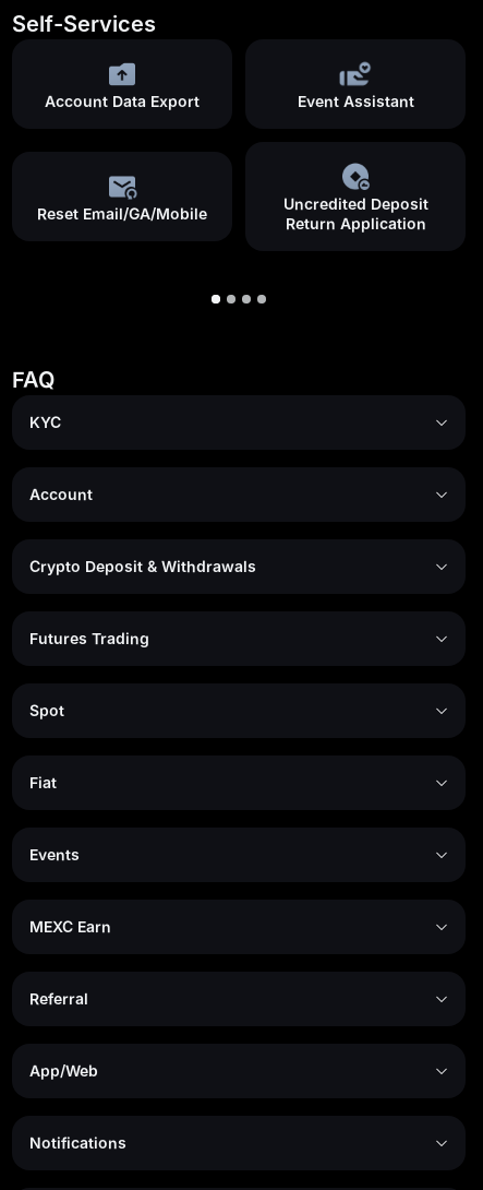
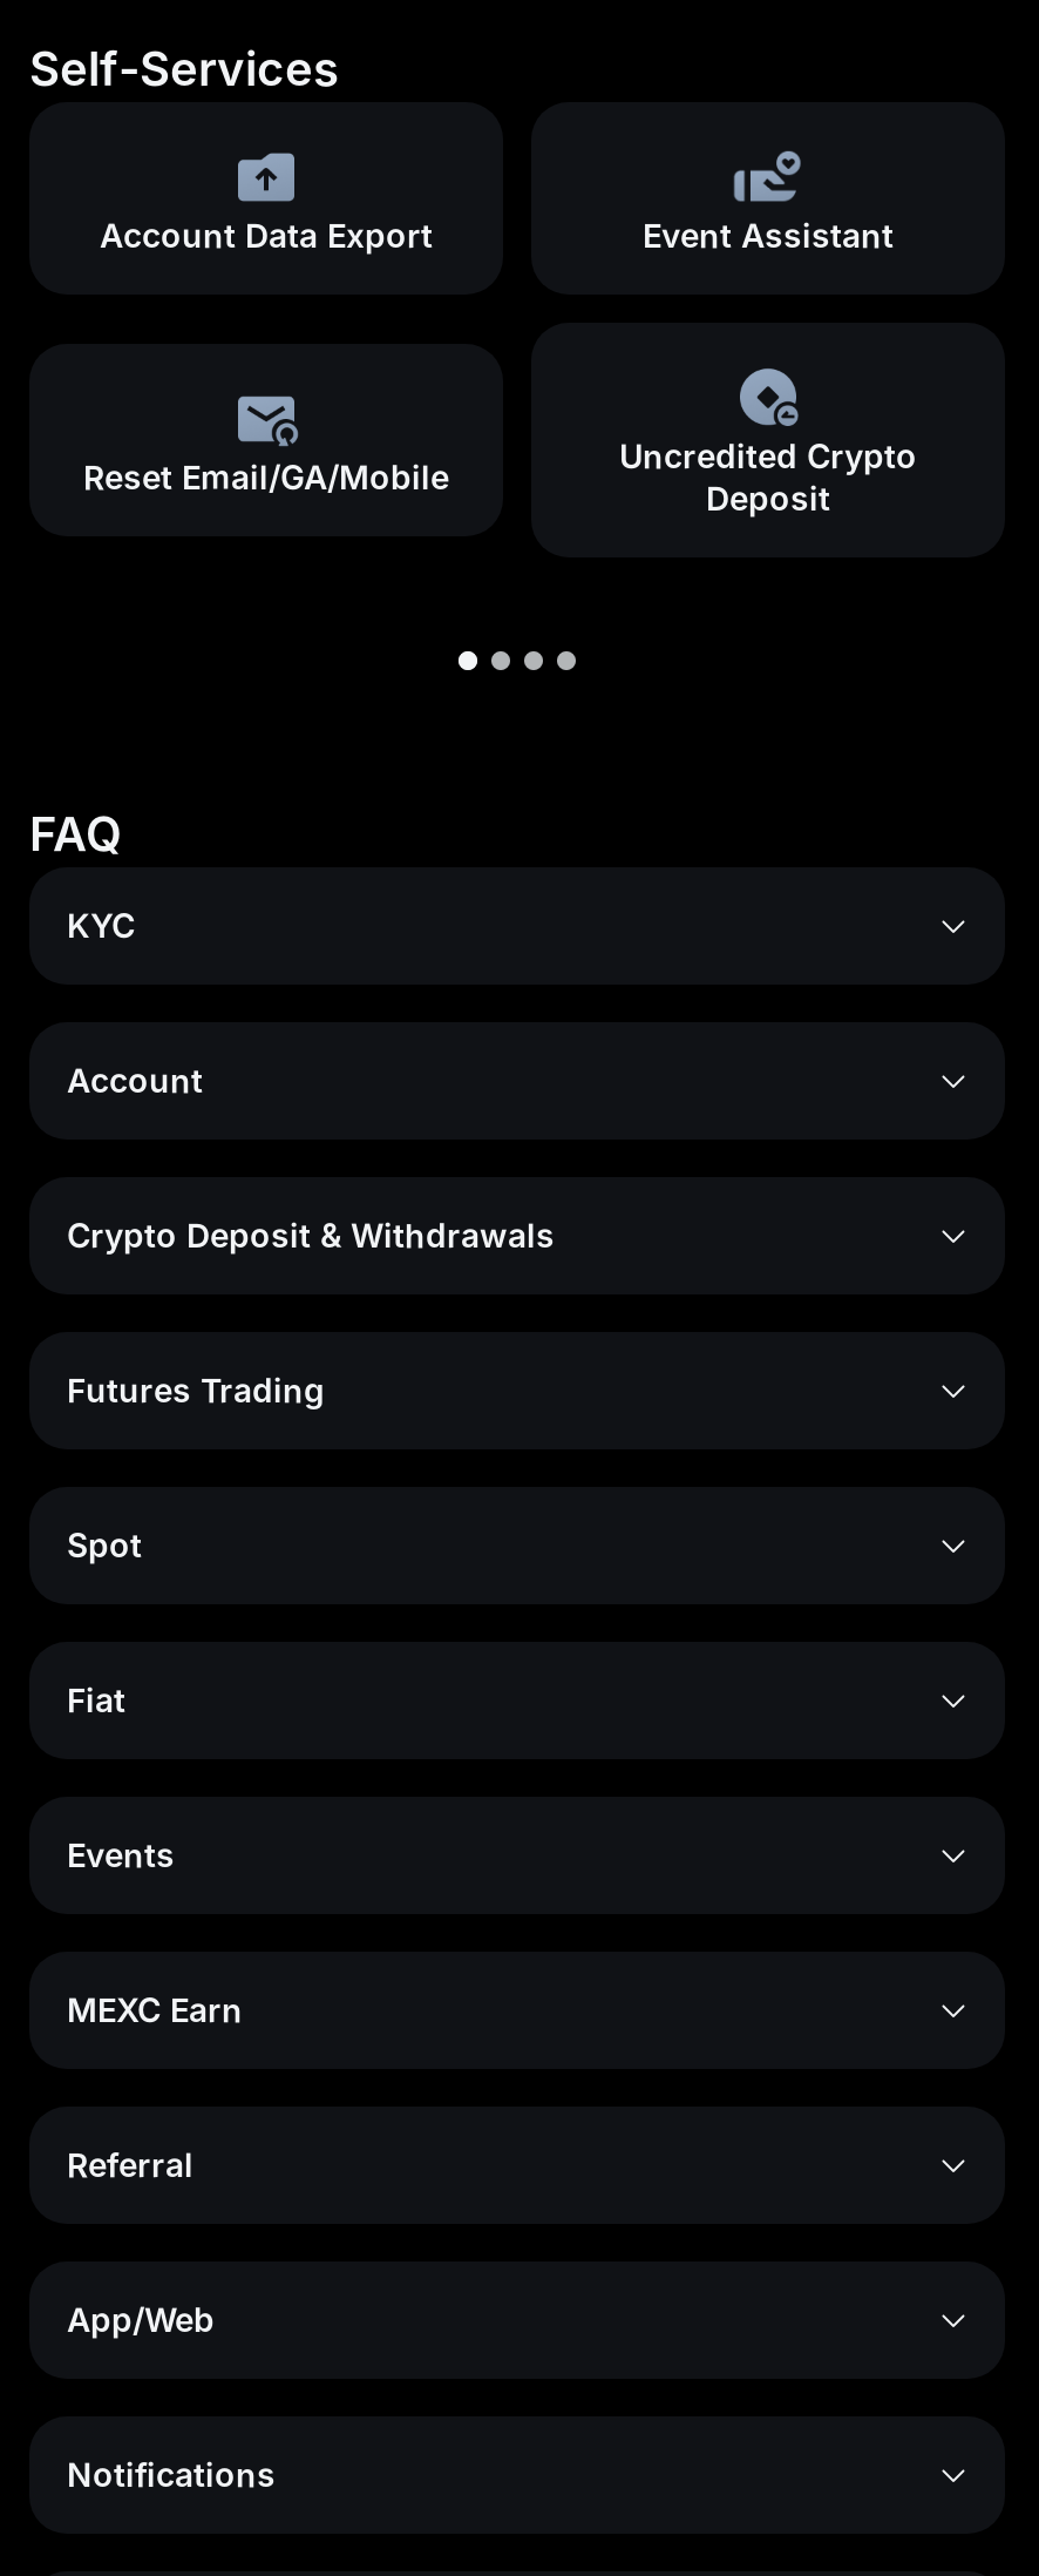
[283,194,428,233] Uncredited Deposit | Return Application -> [619,435,917,518] Uncredited Crypto | Deposit

